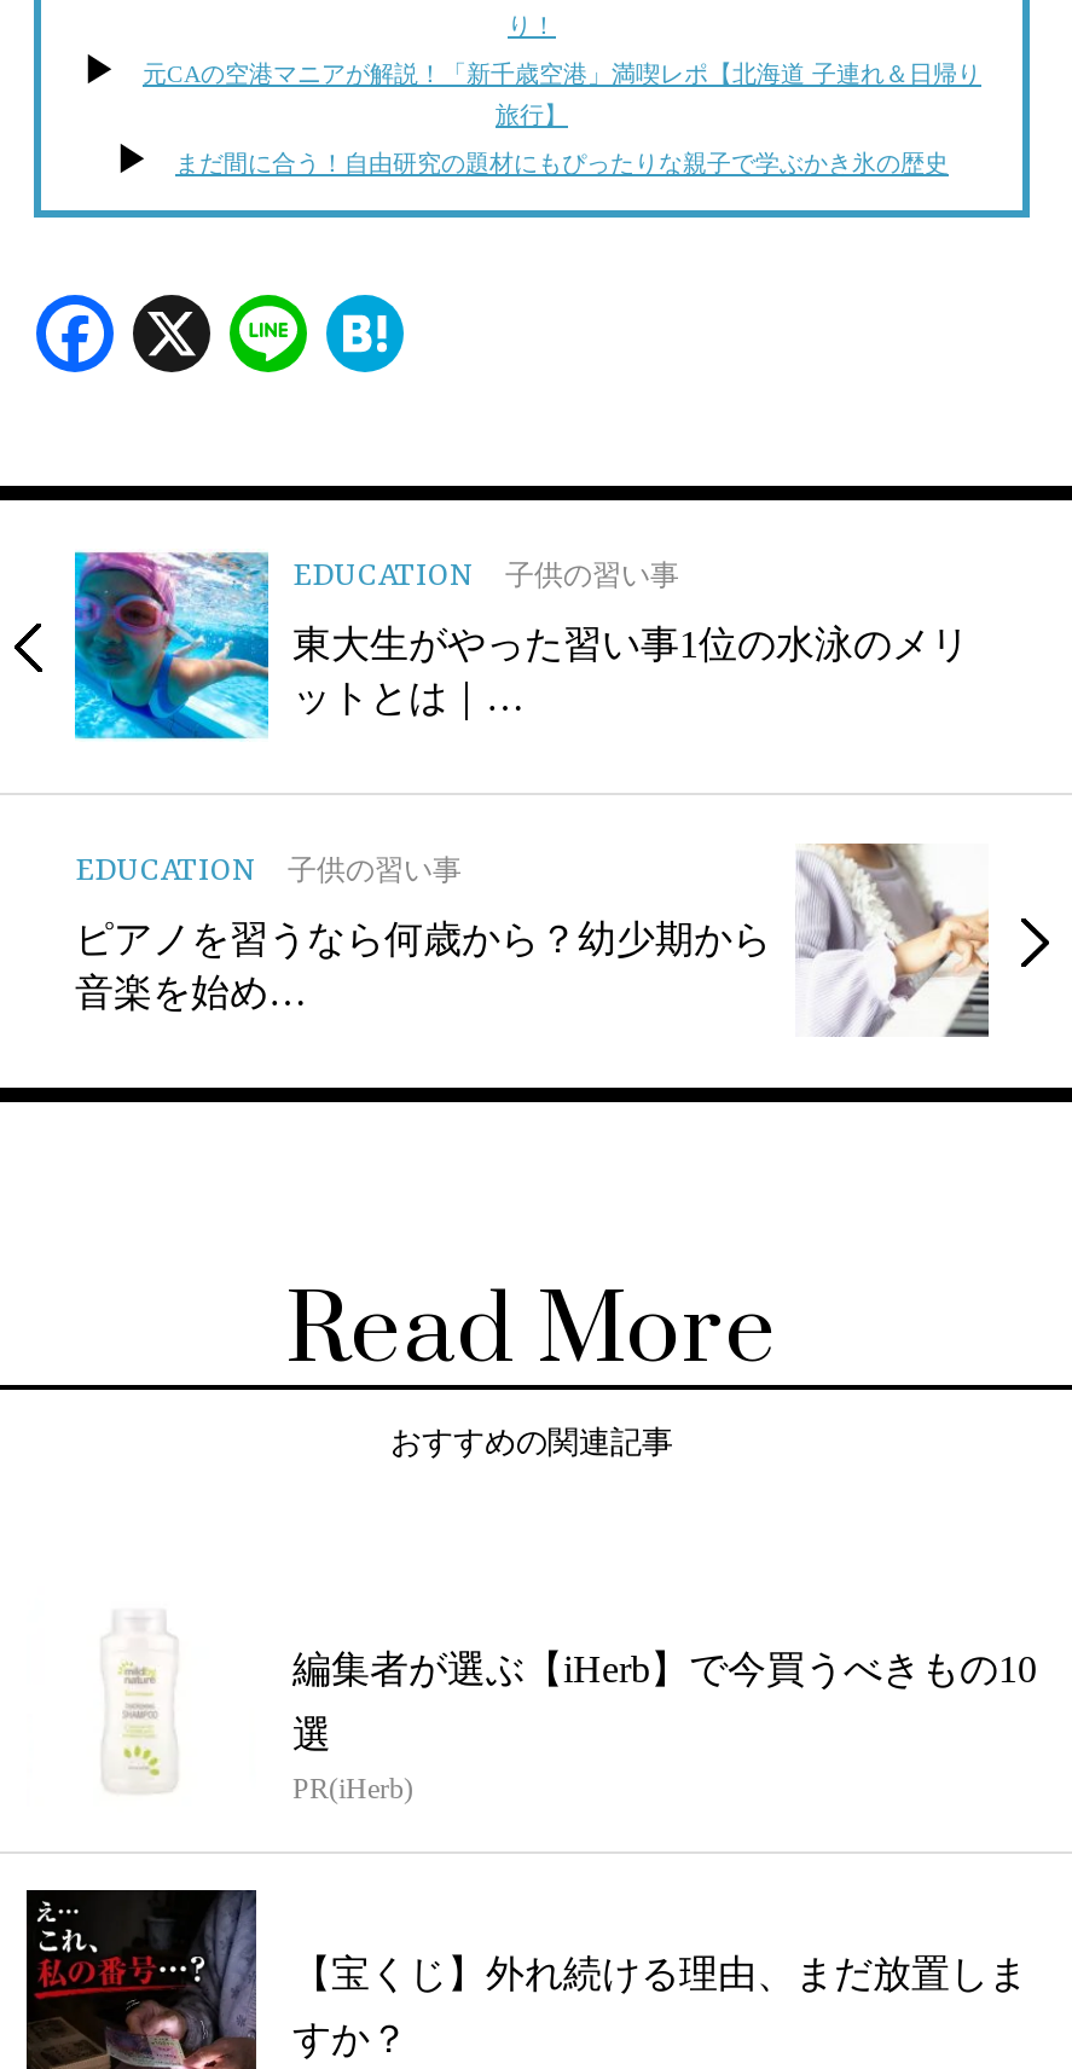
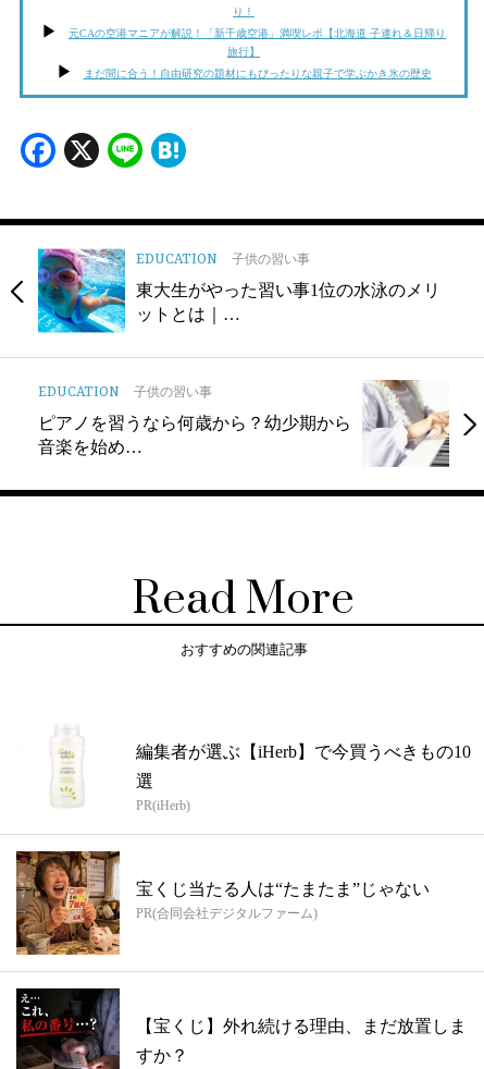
none -> [15,850,430,956] [image] | 宝くじ当たる人は“たまたま”じゃない | PR(合同会社デジタルファーム)

